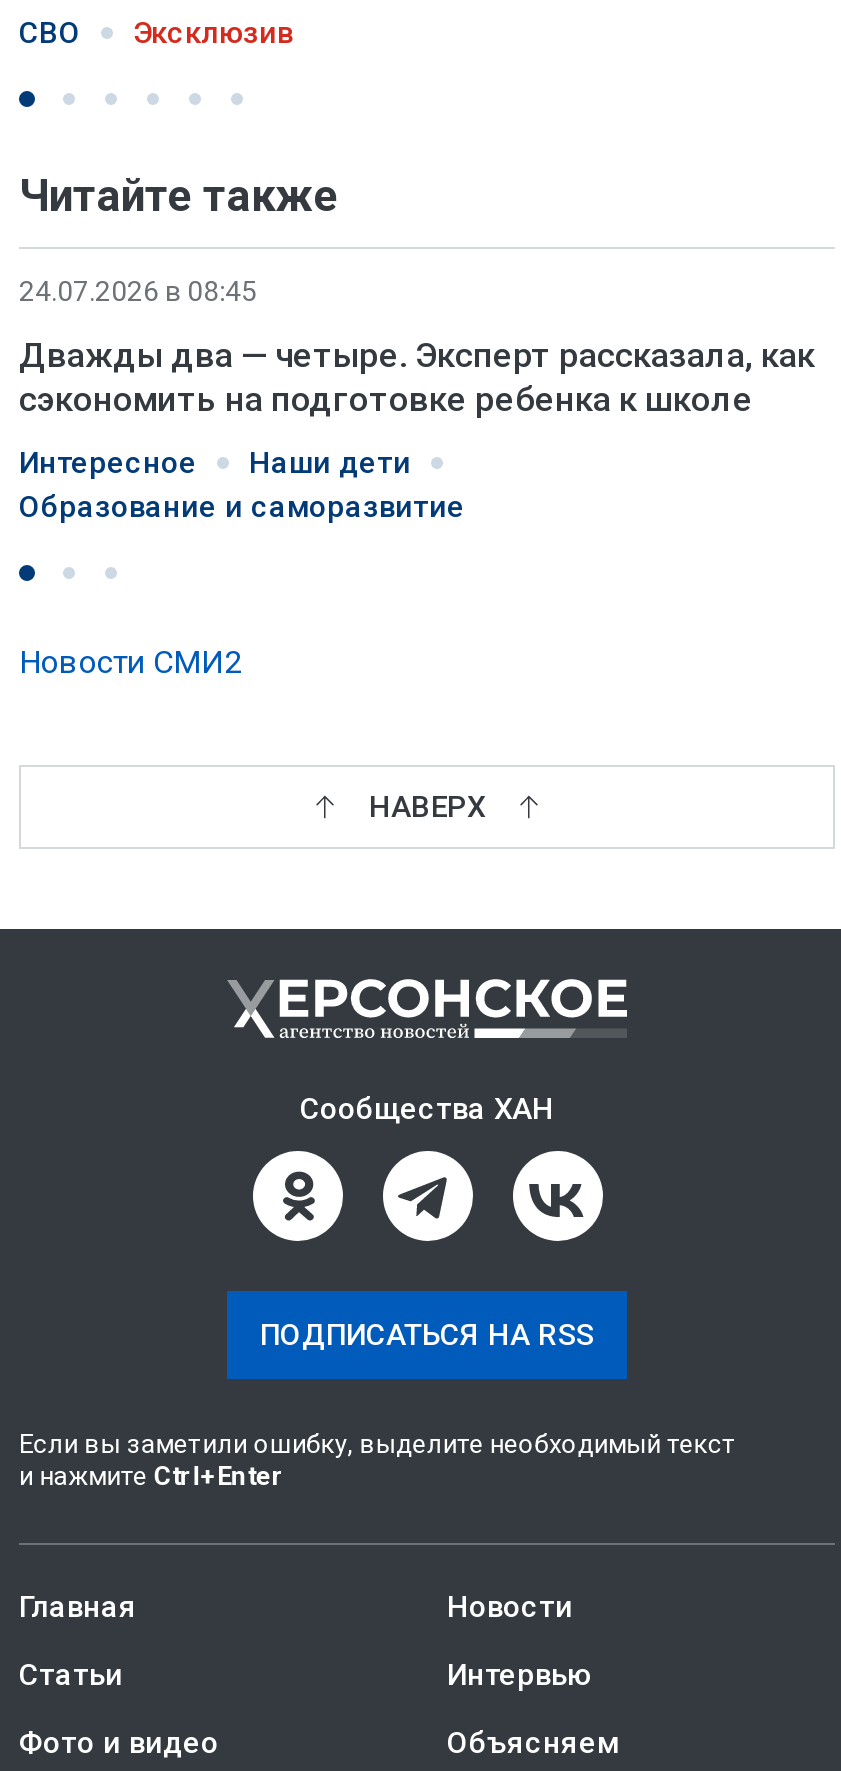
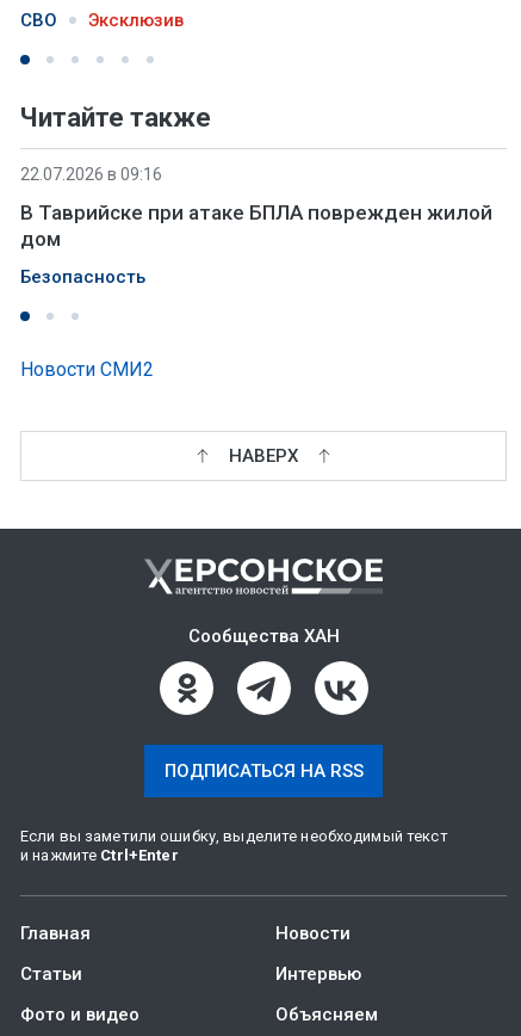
[19,275,257,307] 24.07.2026 в 08:45 -> [20,165,162,184] 22.07.2026 в 09:16
[19,335,815,419] Дважды два — четыре. Эксперт рассказала, как | сэкономить на подготовке ребенка к школе -> [20,200,492,251] В Таврийске при атаке БПЛА поврежден жилой | дом
[19,445,465,525] Интересное | Наши дети | Образование и саморазвитие -> [20,266,145,288] Безопасность

